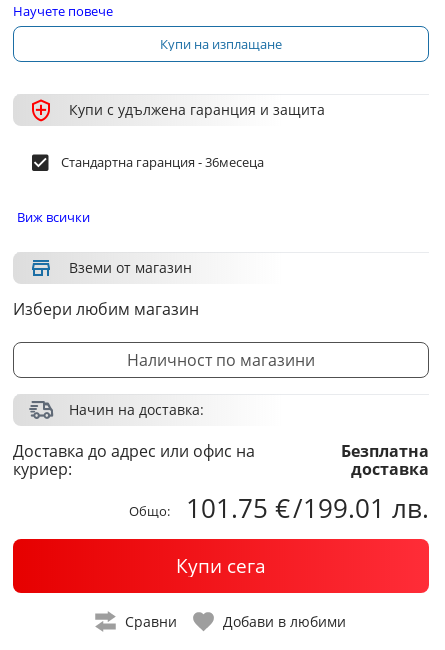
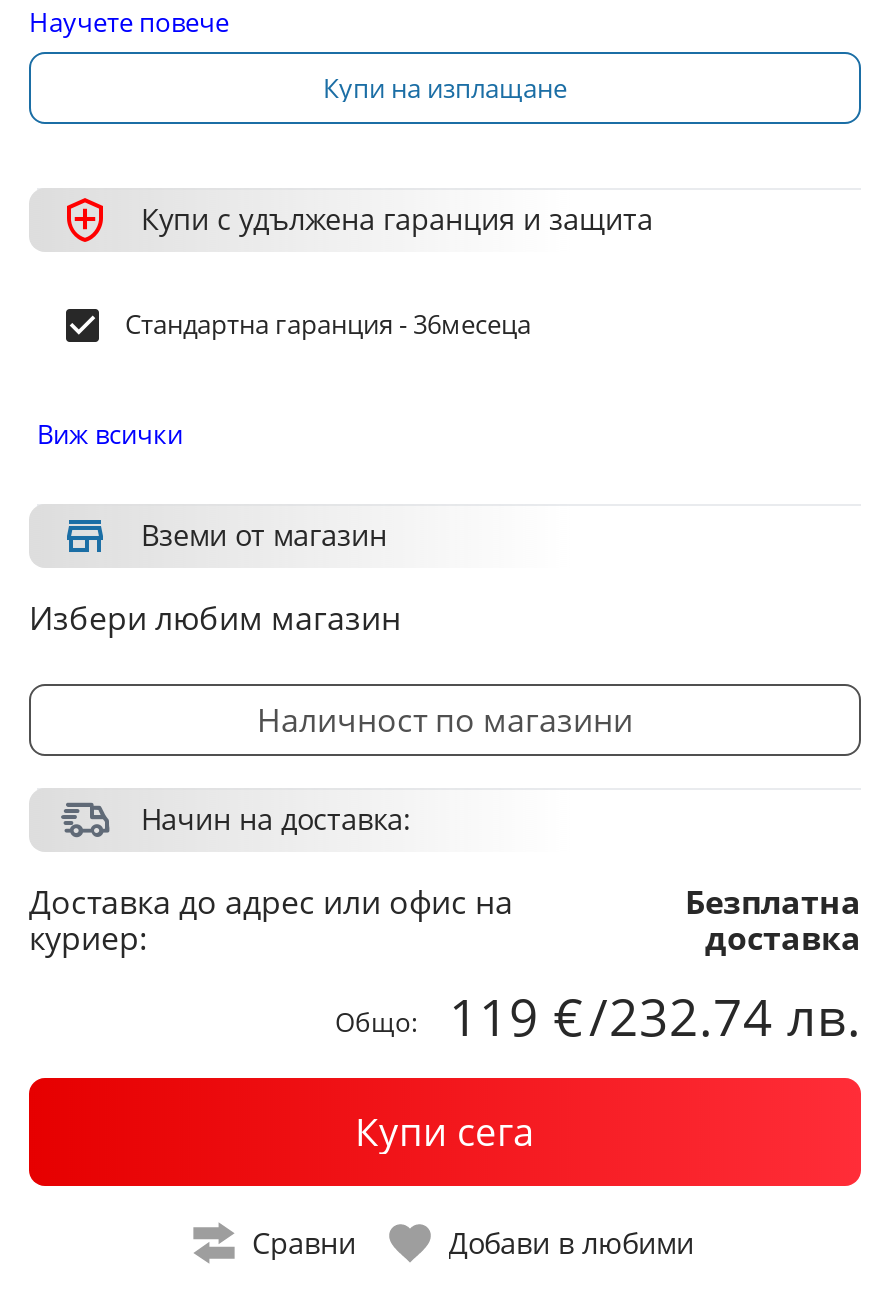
[186,491,303,526] 101.75 € / -> [449,982,609,1052] 119 € /
[303,491,429,526] 199.01 лв. -> [609,982,861,1052] 232.74 лв.

